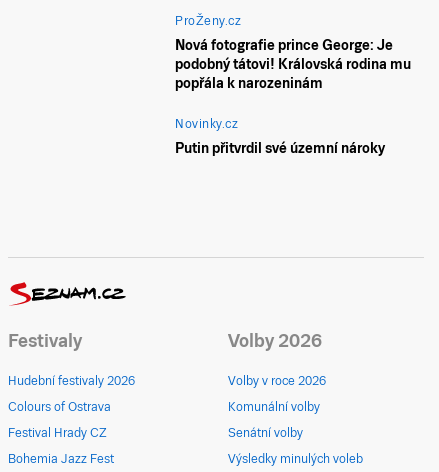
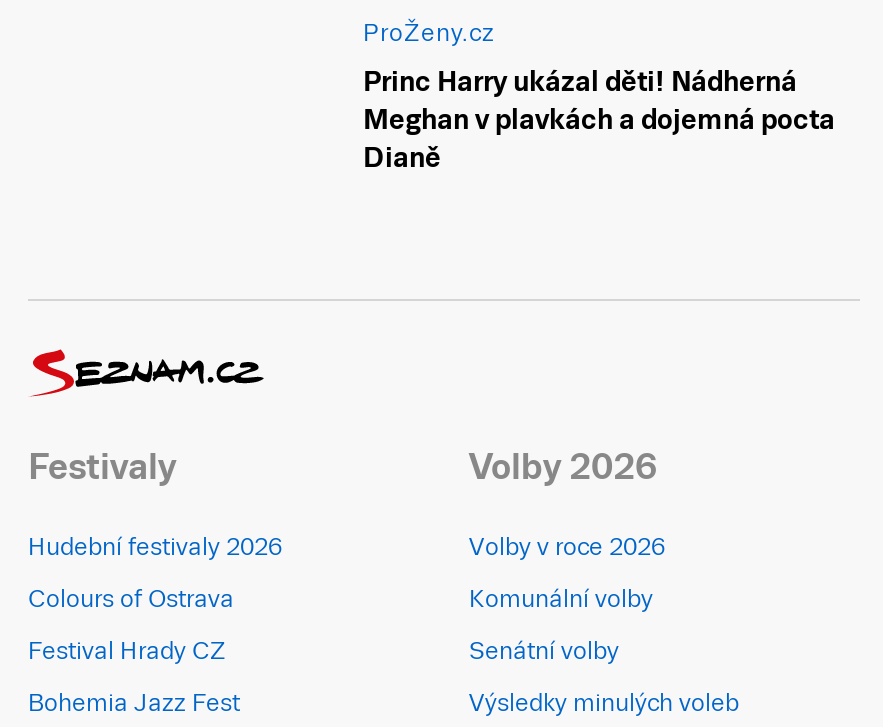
[175,37,411,156] Nová fotografie prince George: Je | podobný tátovi! Královská rodina mu | popřála k narozeninám | Novinky.cz | Putin přitvrdil své územní nároky -> [363,66,835,174] Princ Harry ukázal děti! Nádherná | Meghan v plavkách a dojemná pocta | Dianě

